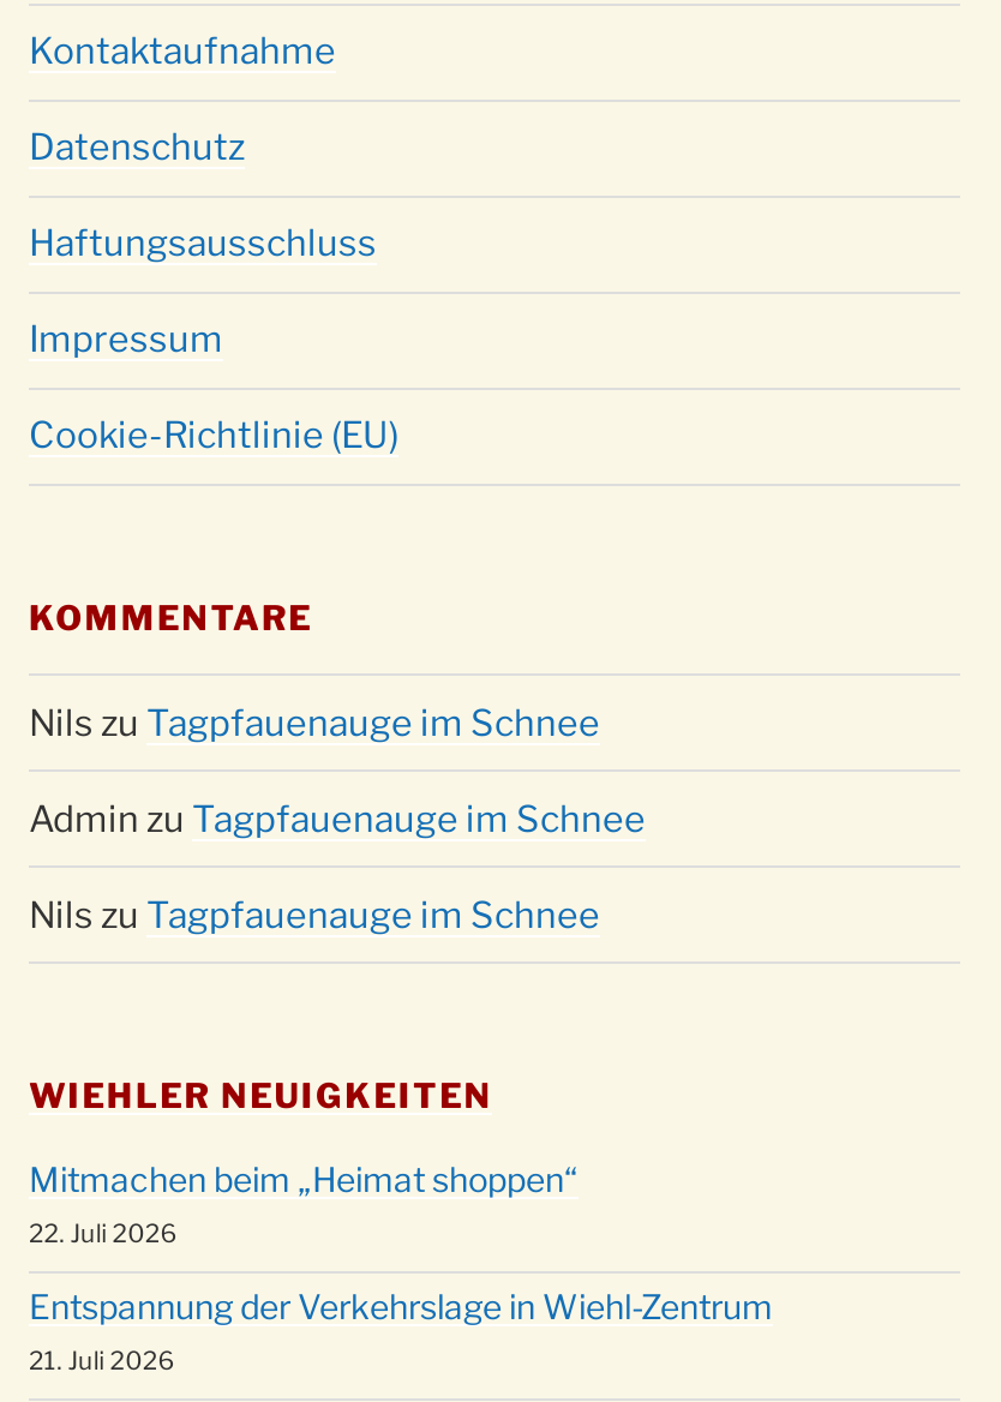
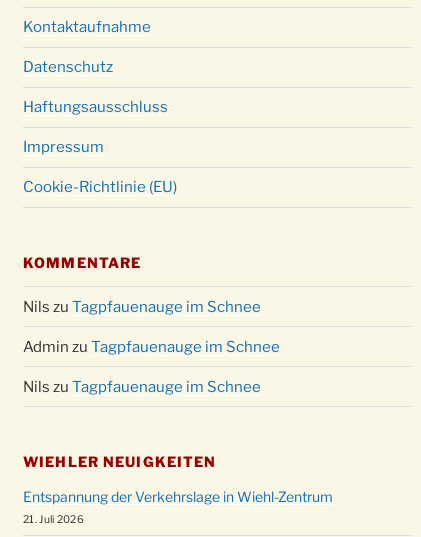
[29,1159,579,1251] Mitmachen beim „Heimat shoppen“ | 22. Juli 2026 -> none

